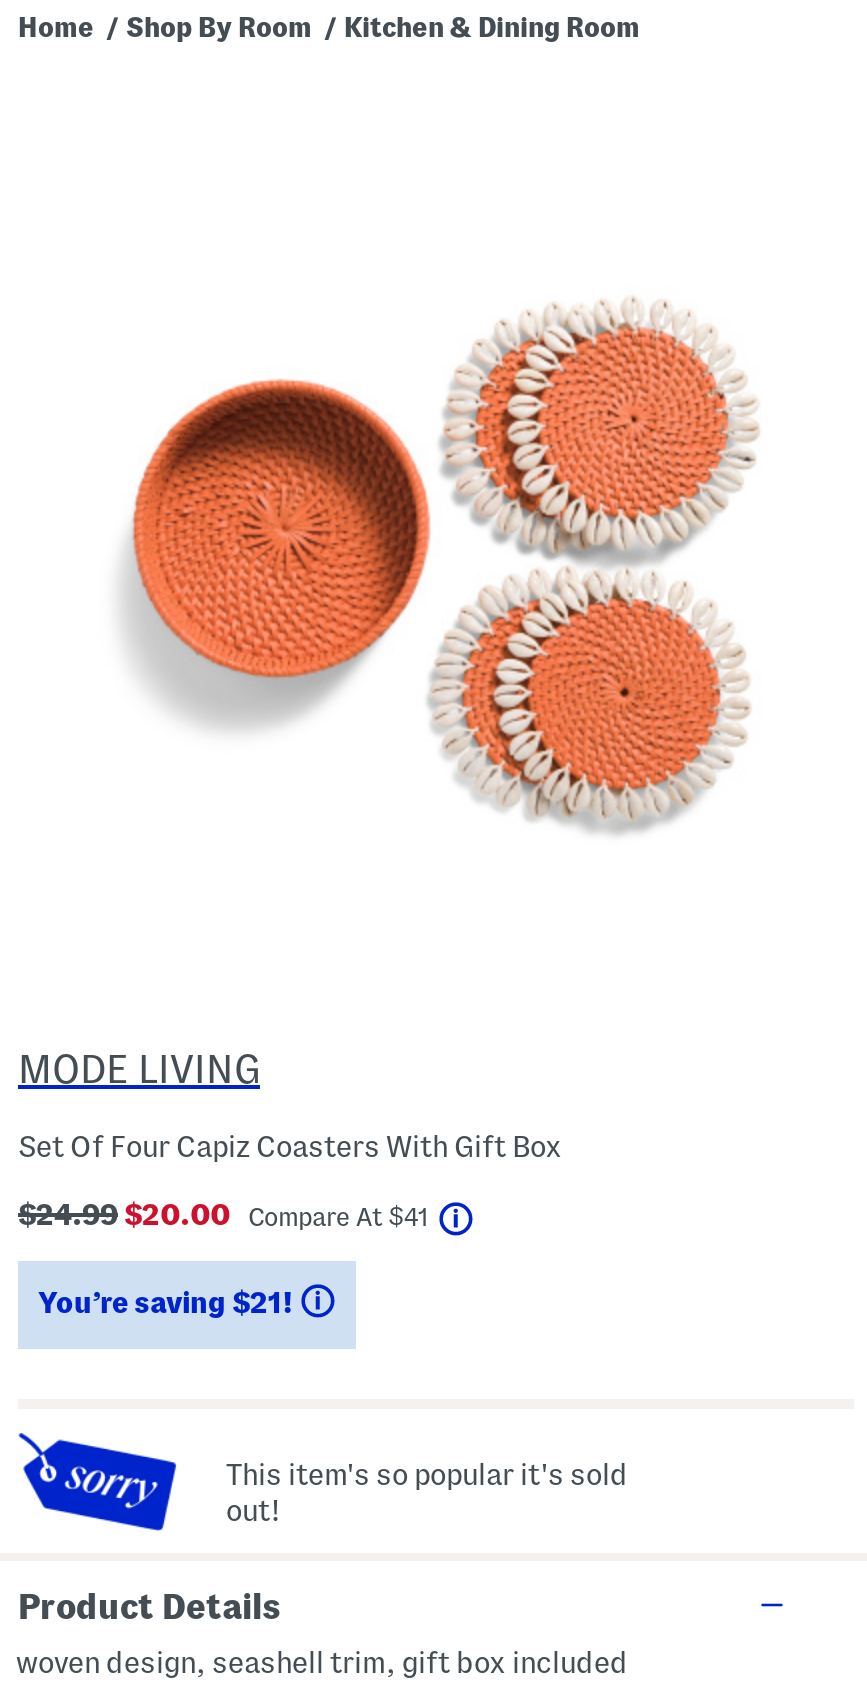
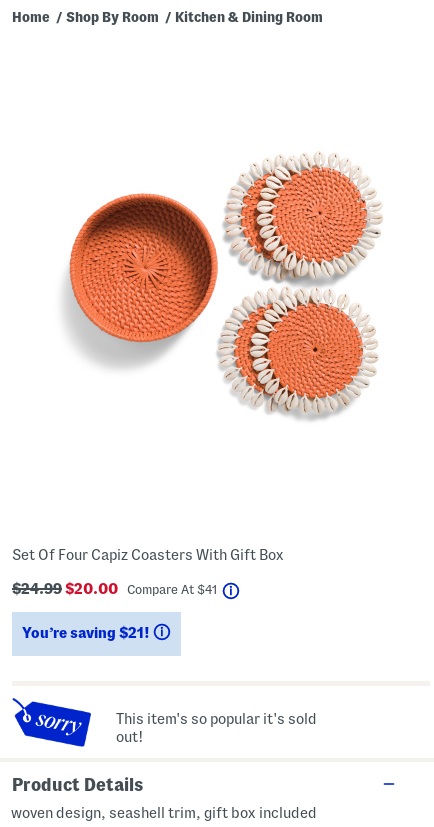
[18,1047,260,1091] MODE LIVING -> none

